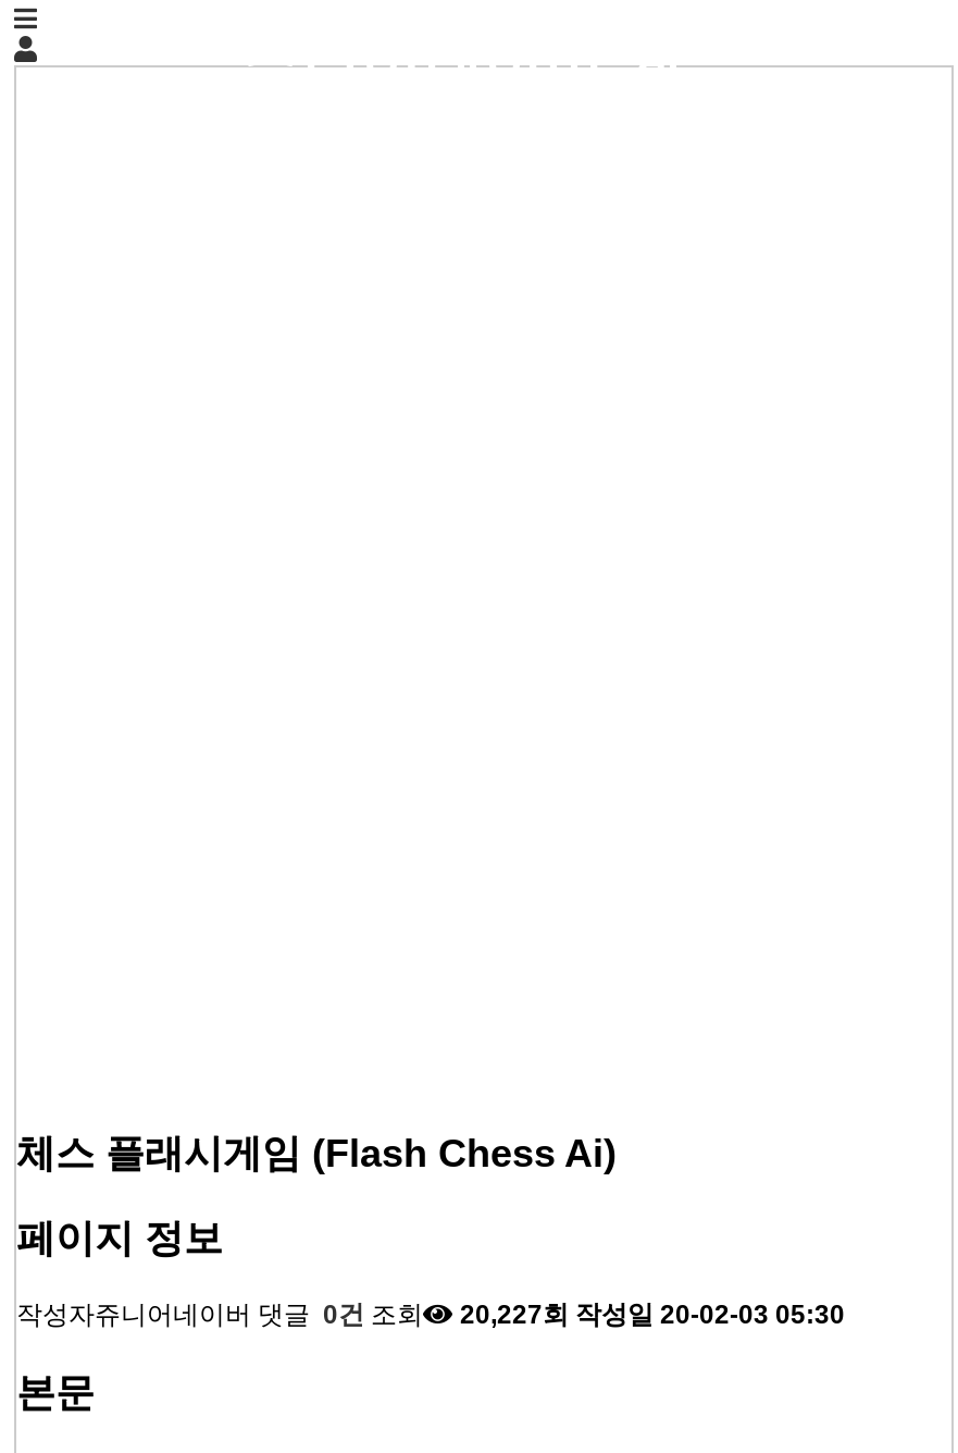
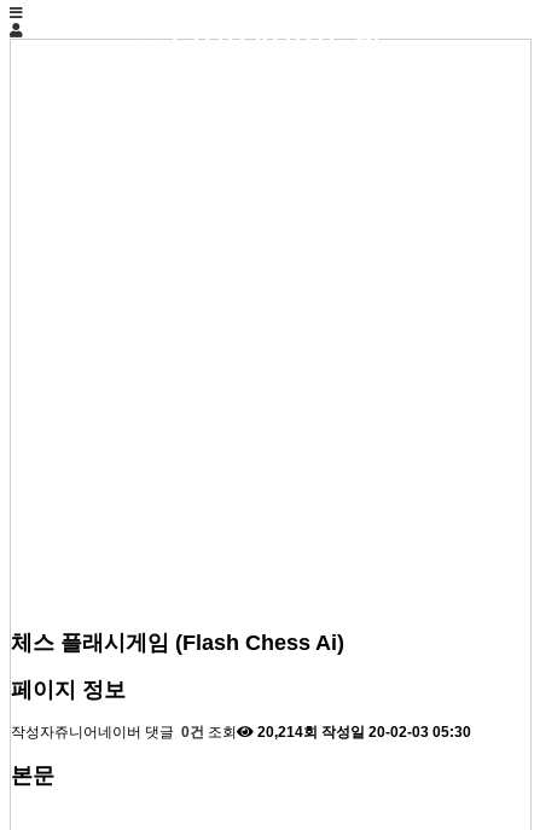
[16,1299,845,1330] 작성자쥬니어네이버 댓글 0건 조회 20,227회 작성일 20-02-03 05:30 -> [11,723,471,740] 작성자쥬니어네이버 댓글 0건 조회 20,214회 작성일 20-02-03 05:30

